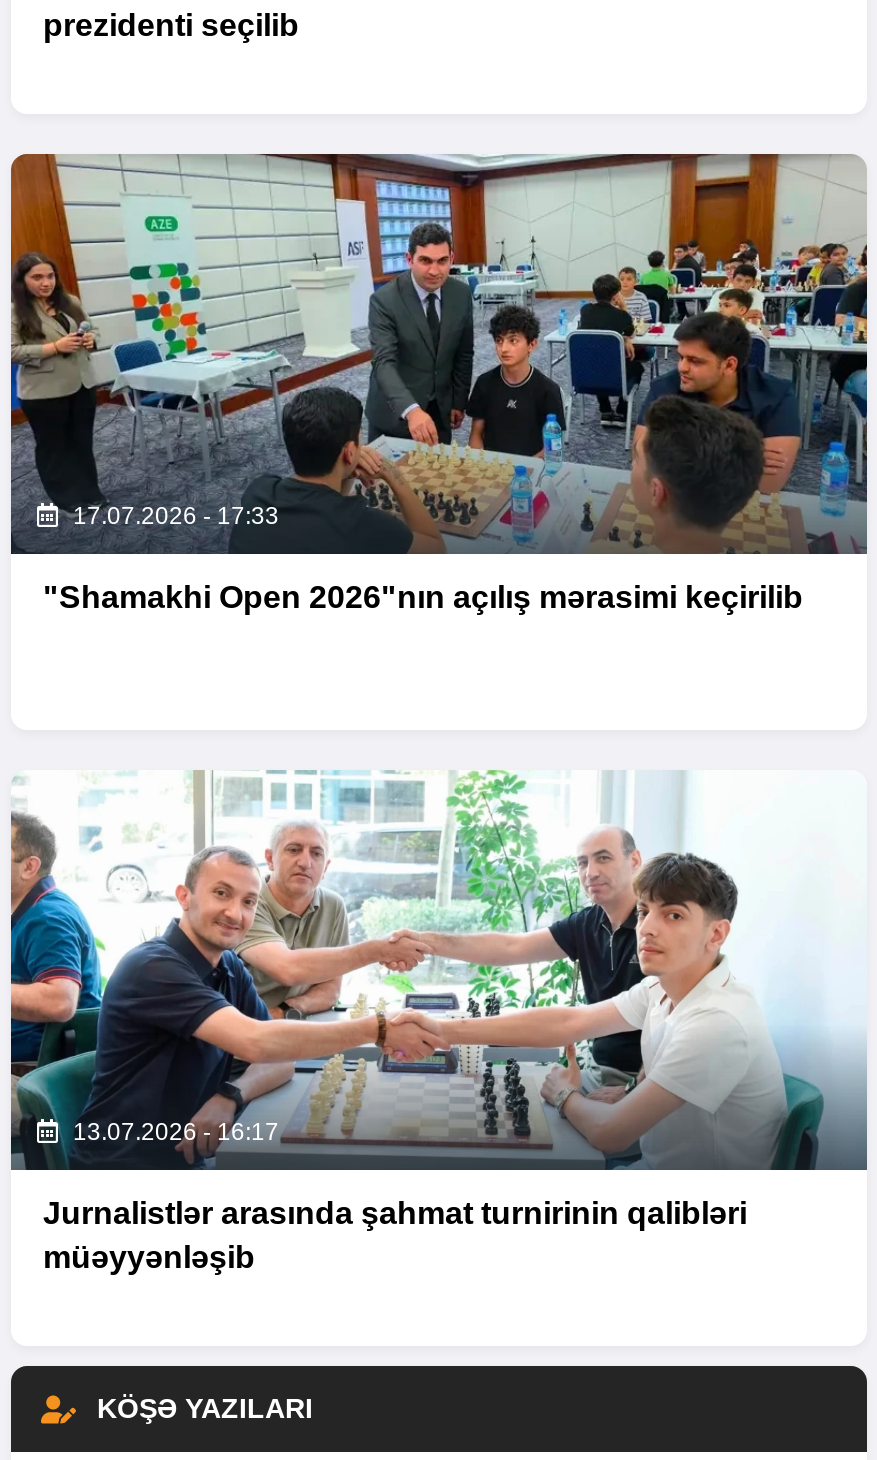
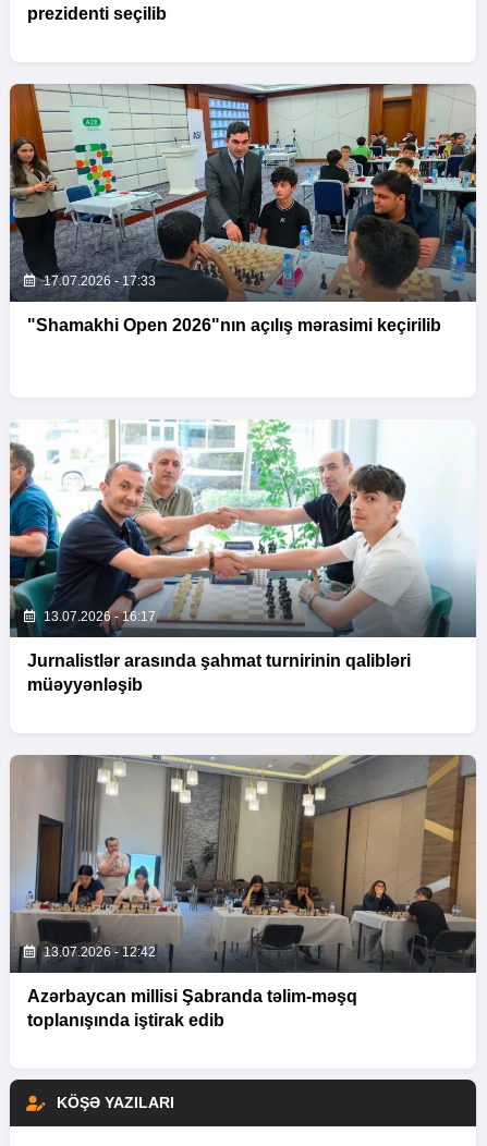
none -> [10,754,477,1029] [image] | 13.07.2026 - 12:42 | Azərbaycan millisi Şabranda təlim-məşq | toplanışında iştirak edib

